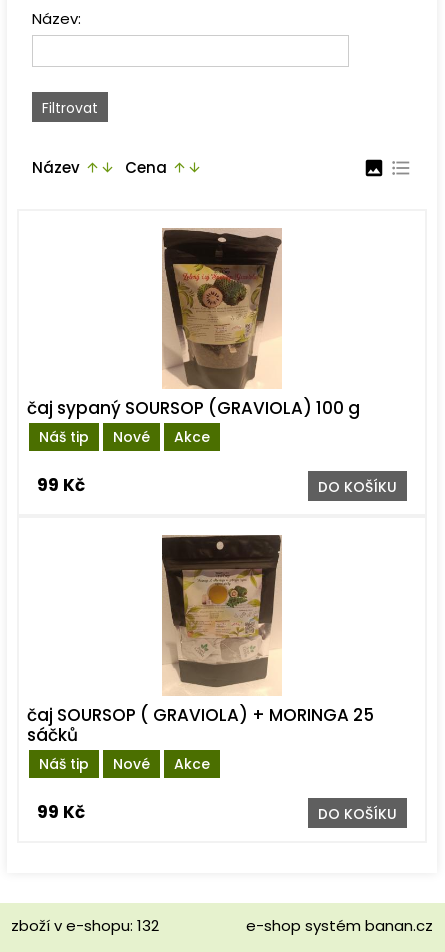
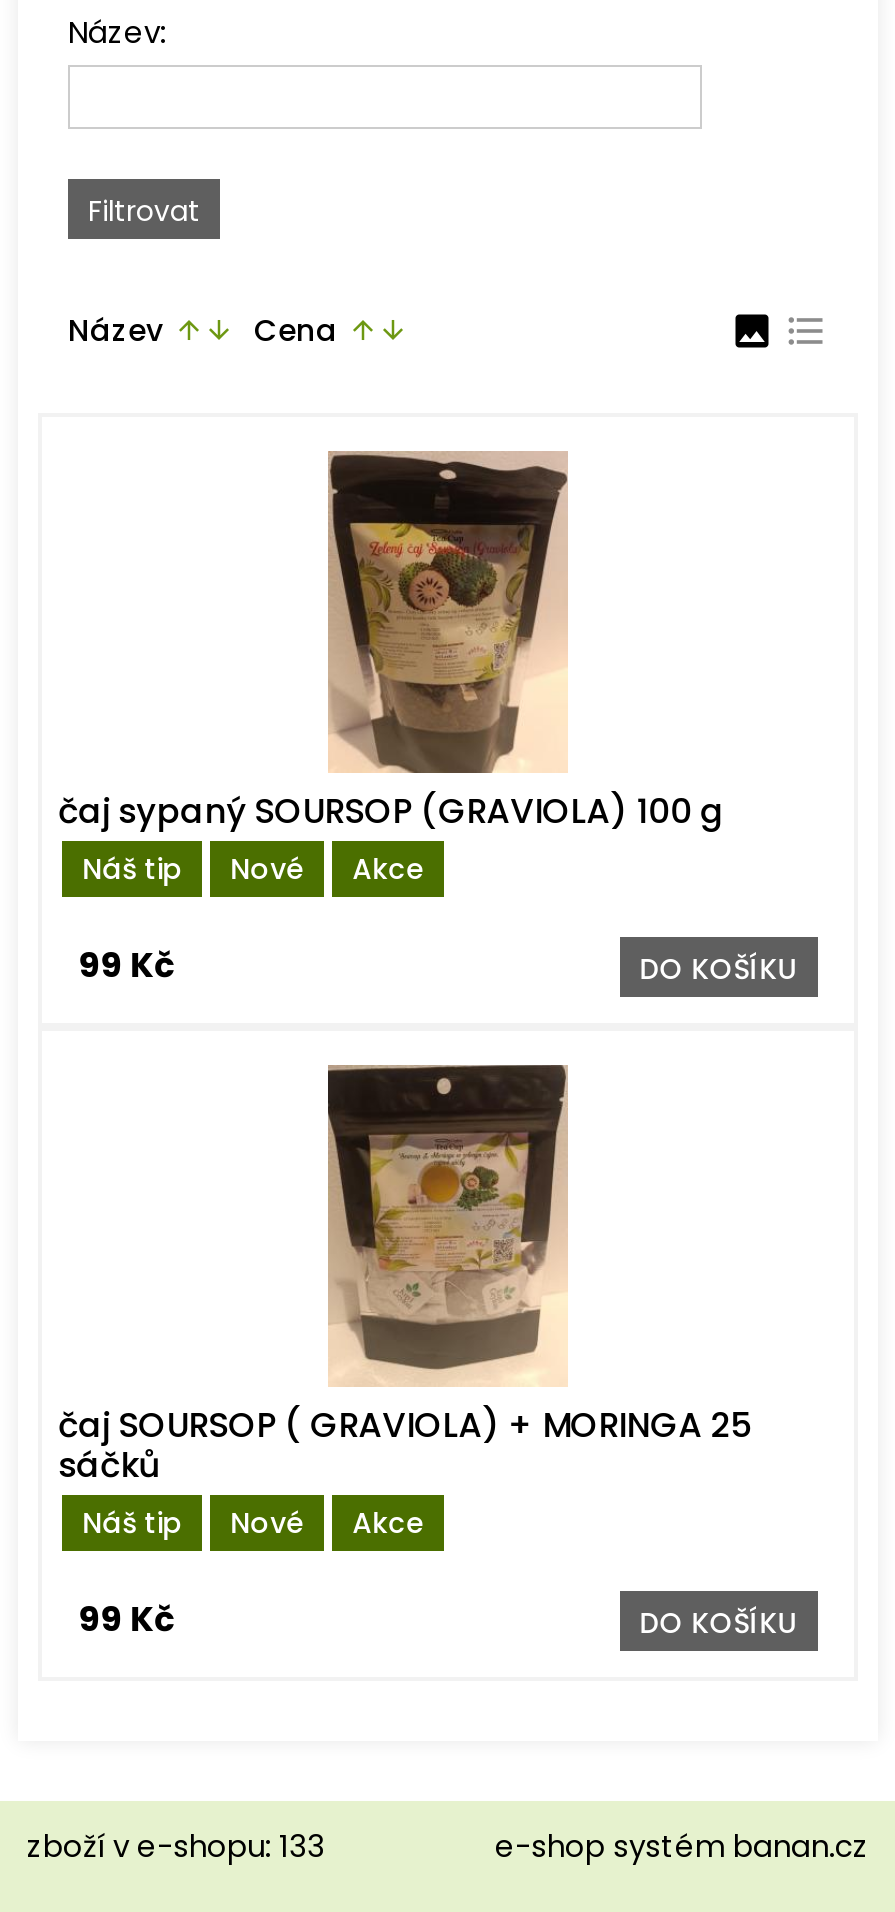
[11,915,159,936] zboží v e-shopu: 132 -> [27,1825,325,1867] zboží v e-shopu: 133

